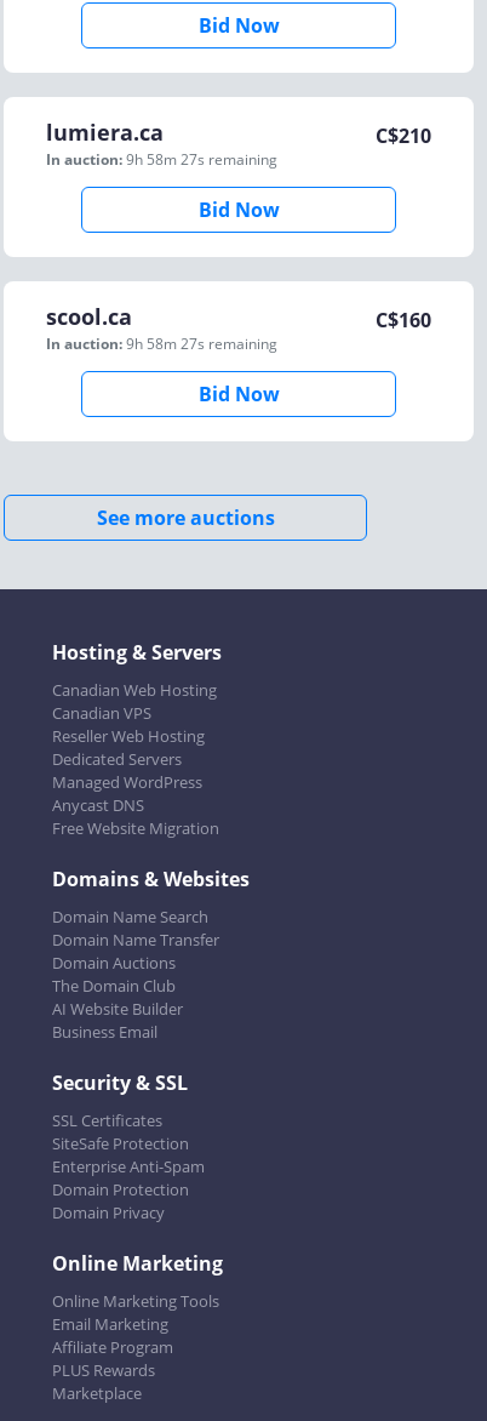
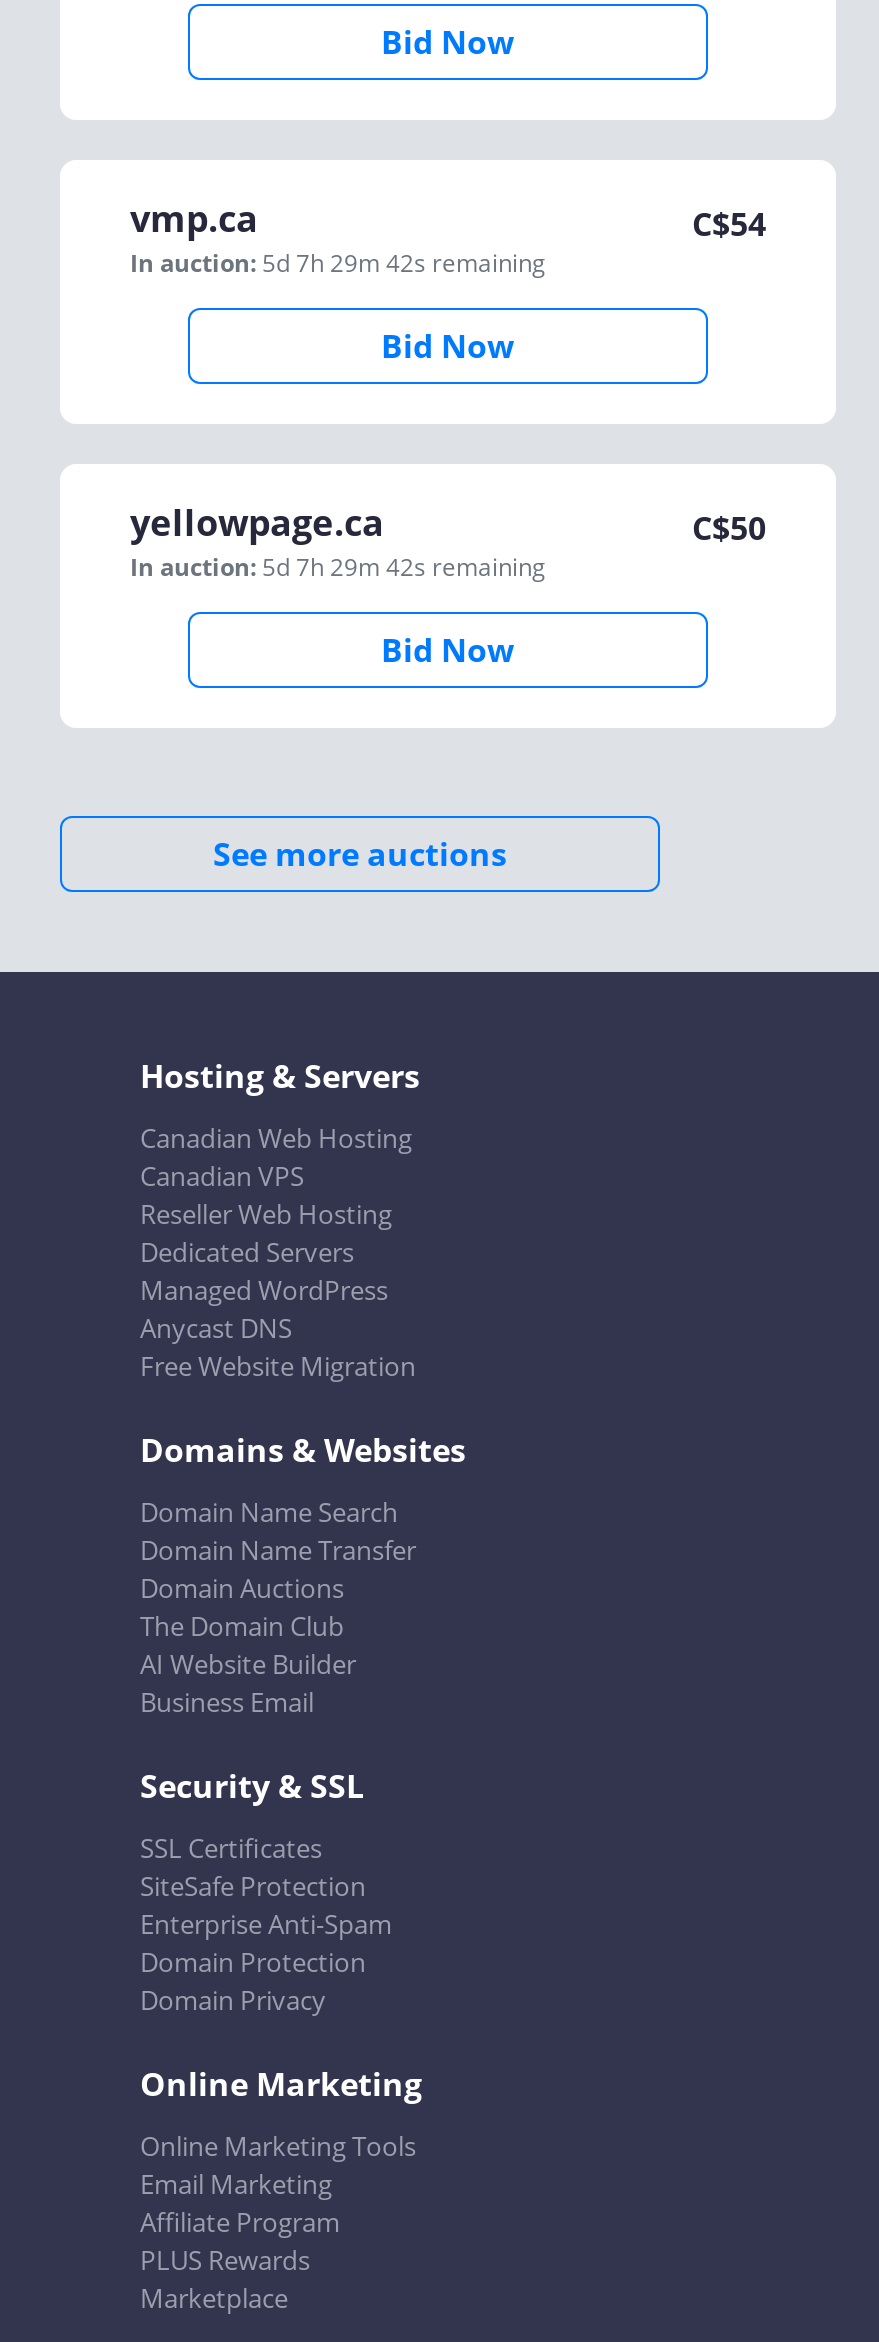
[46,118,277,170] lumiera.ca | In auction: 9h 58m 27s remaining -> [130,194,546,280] vmp.ca | In auction: 5d 7h 29m 42s remaining
[376,122,431,149] C$210 -> [692,202,766,246] C$54
[46,302,277,354] scool.ca | In auction: 9h 58m 27s remaining -> [130,498,546,584] yellowpage.ca | In auction: 5d 7h 29m 42s remaining
[376,307,431,333] C$160 -> [692,506,766,550] C$50

